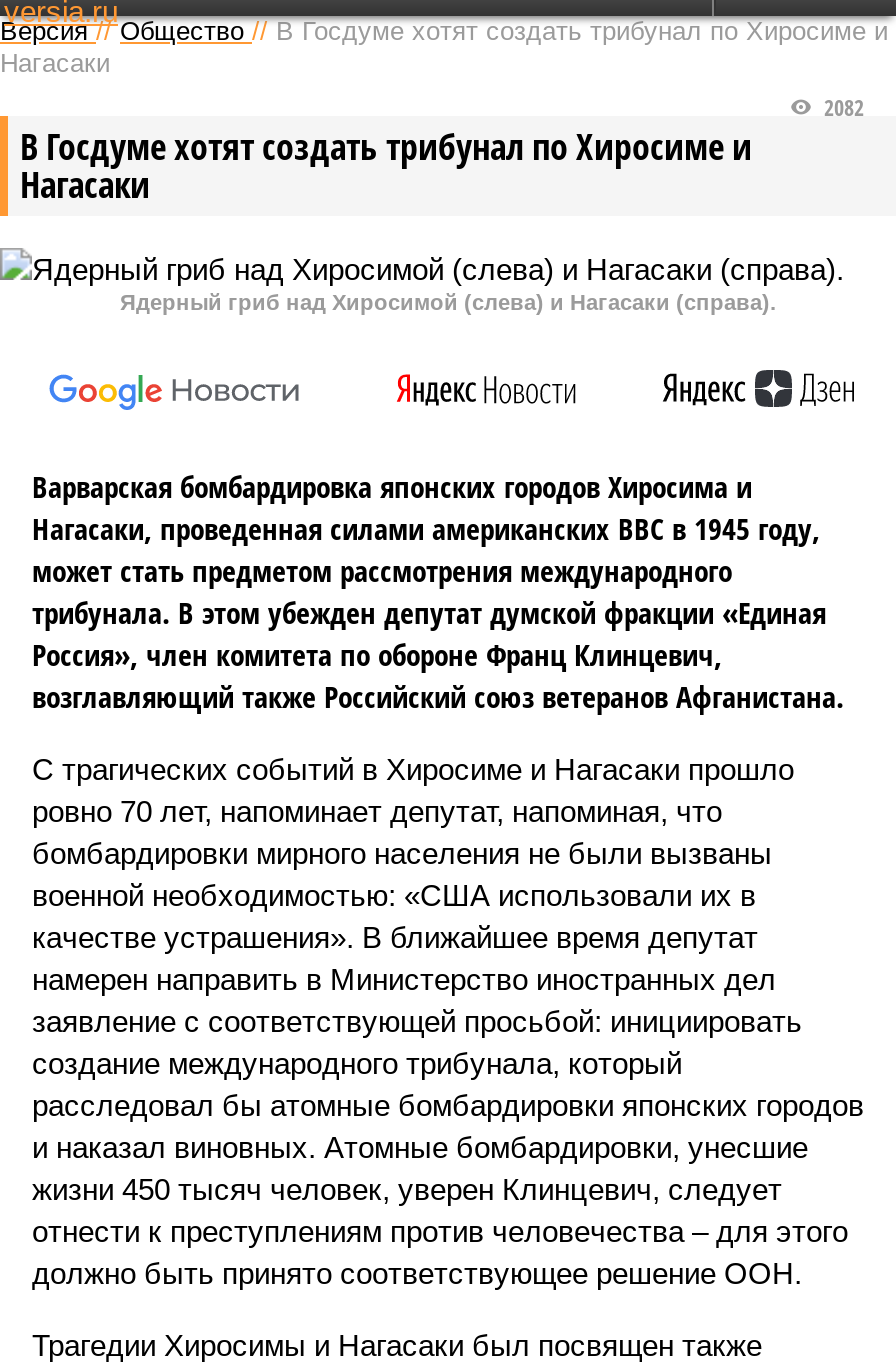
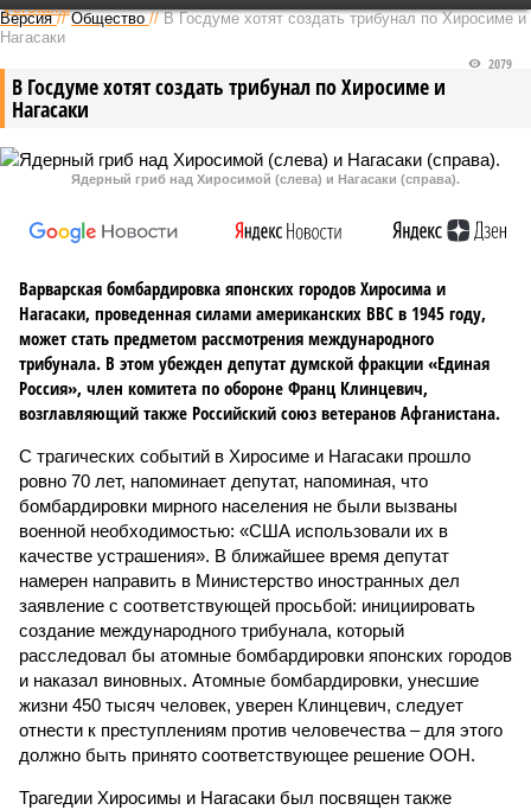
[818,92,864,122] 2082 -> [485,55,512,72] 2079

